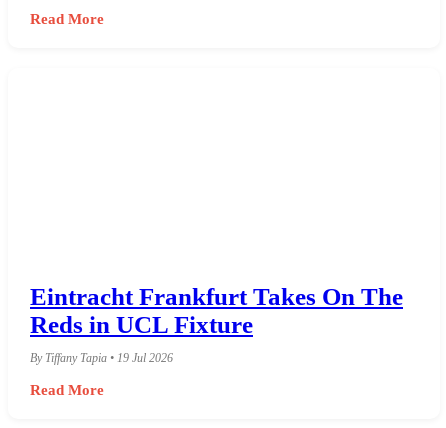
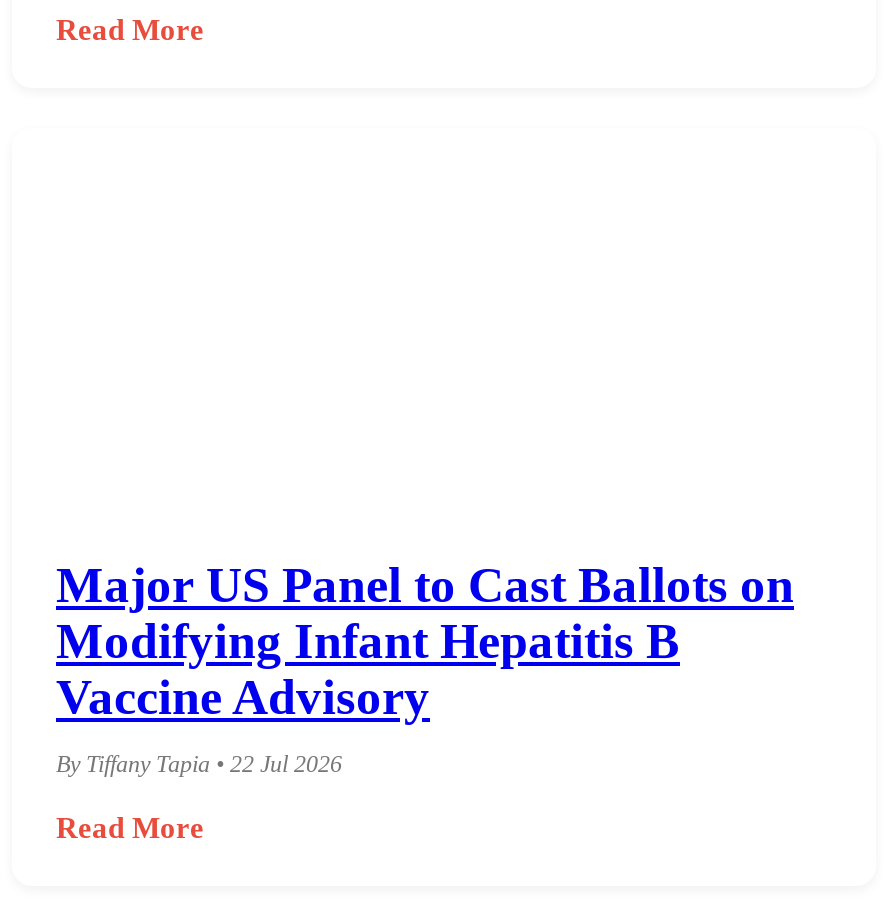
[30,283,403,338] Eintracht Frankfurt Takes On The | Reds in UCL Fixture -> [56,557,794,723] Major US Panel to Cast Ballots on | Modifying Infant Hepatitis B | Vaccine Advisory
[30,351,173,365] By Tiffany Tapia • 19 Jul 2026 -> [56,749,342,777] By Tiffany Tapia • 22 Jul 2026

